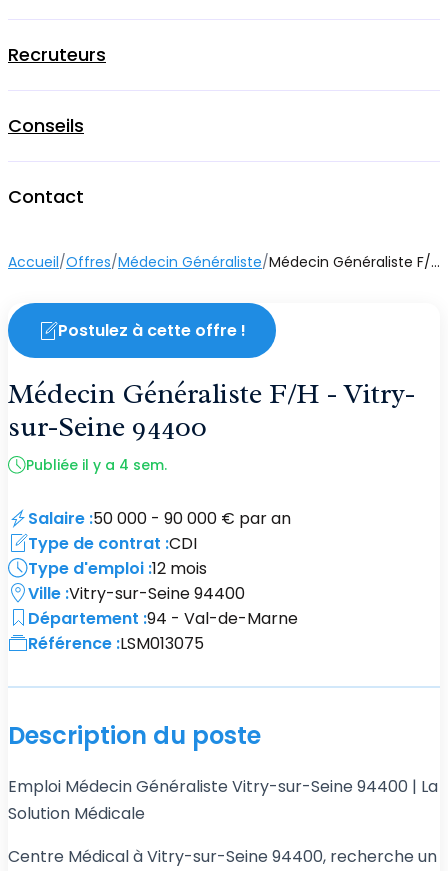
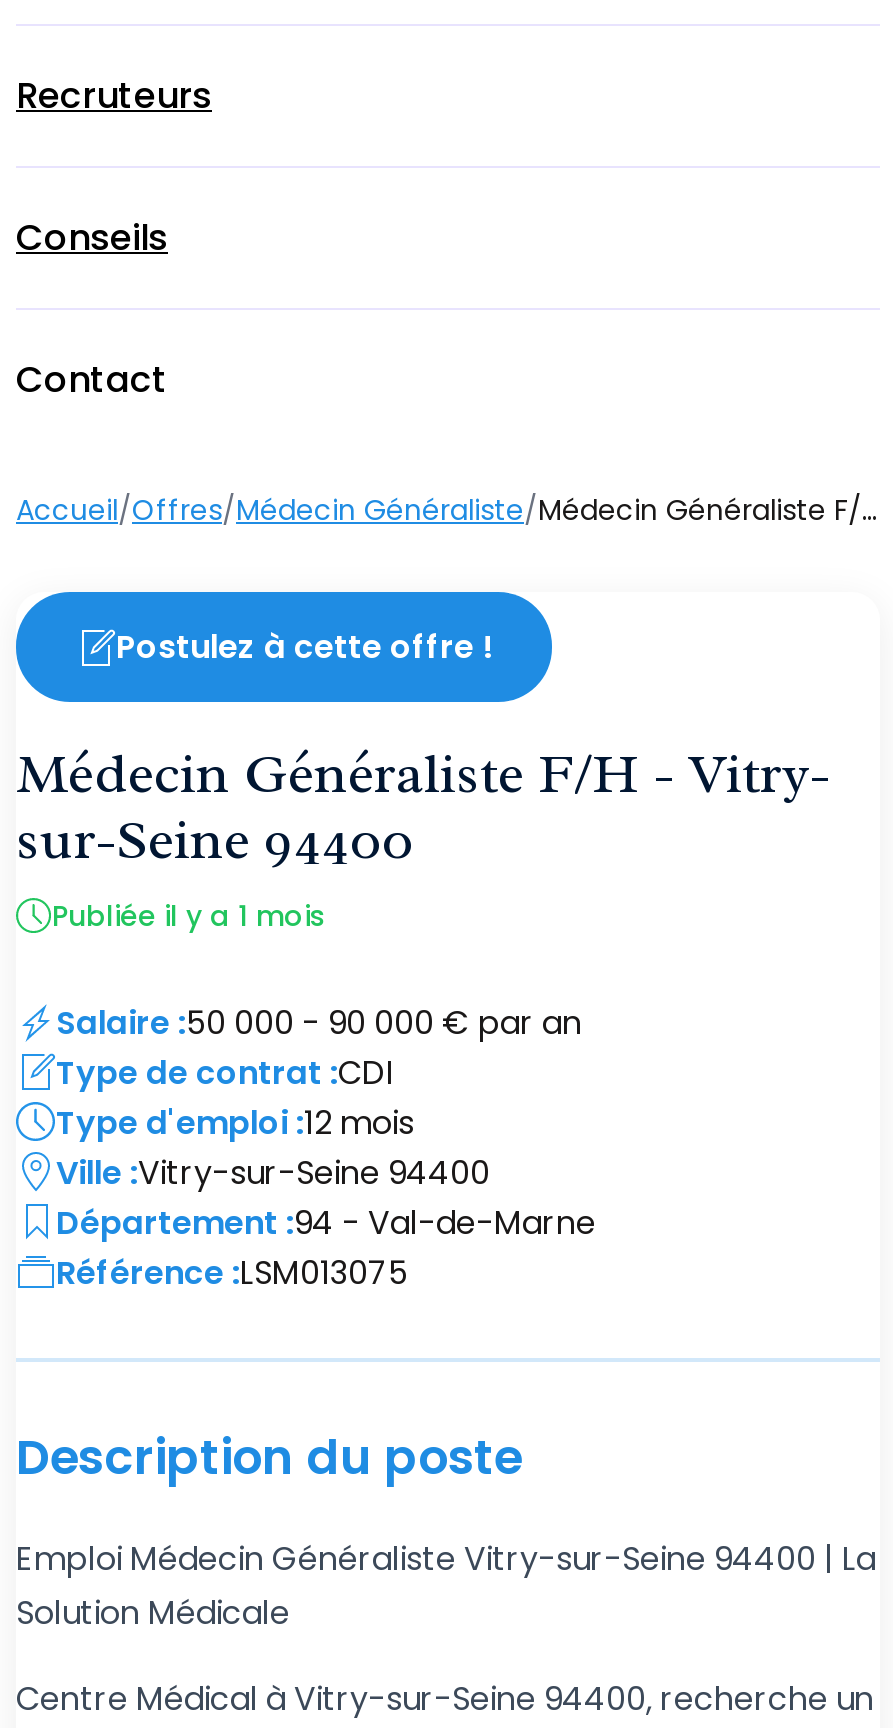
[26,455,167,475] Publiée il y a 4 sem. -> [52,896,326,936] Publiée il y a 1 mois

